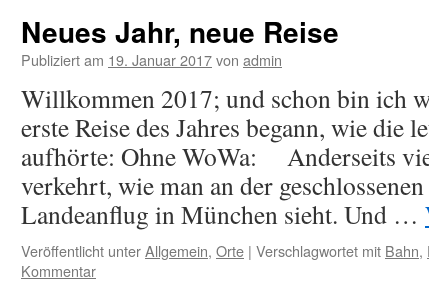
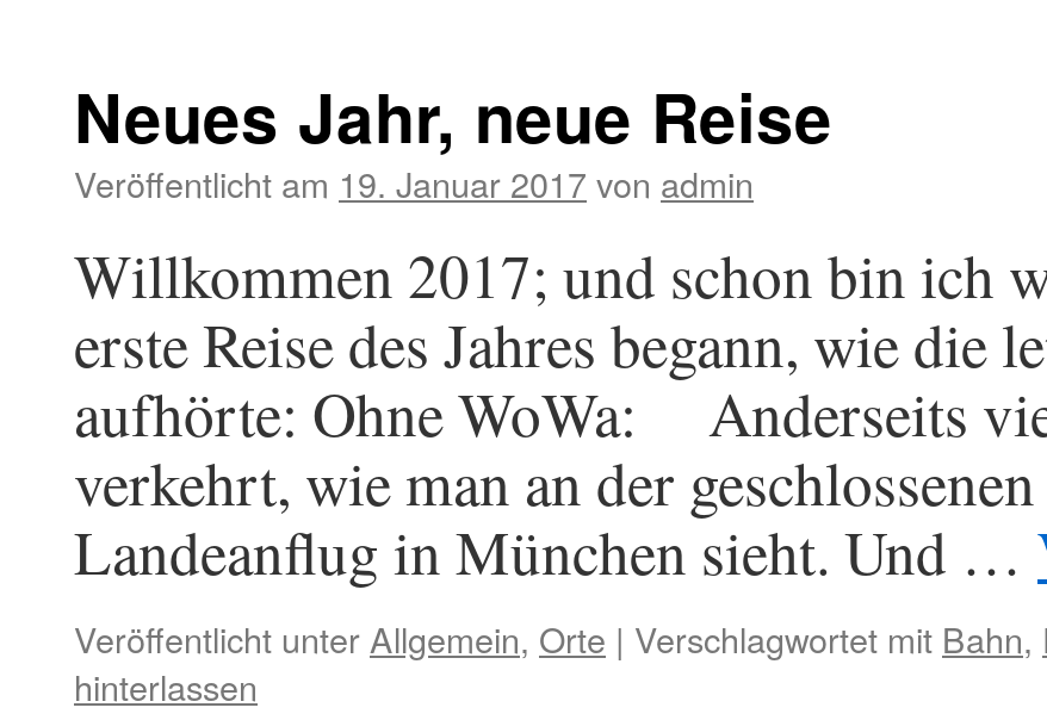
[21,49,282,70] Publiziert am 19. Januar 2017 von admin -> [74,157,754,207] Veröffentlicht am 19. Januar 2017 von admin
[21,260,96,281] Kommentar -> [74,660,258,710] hinterlassen

